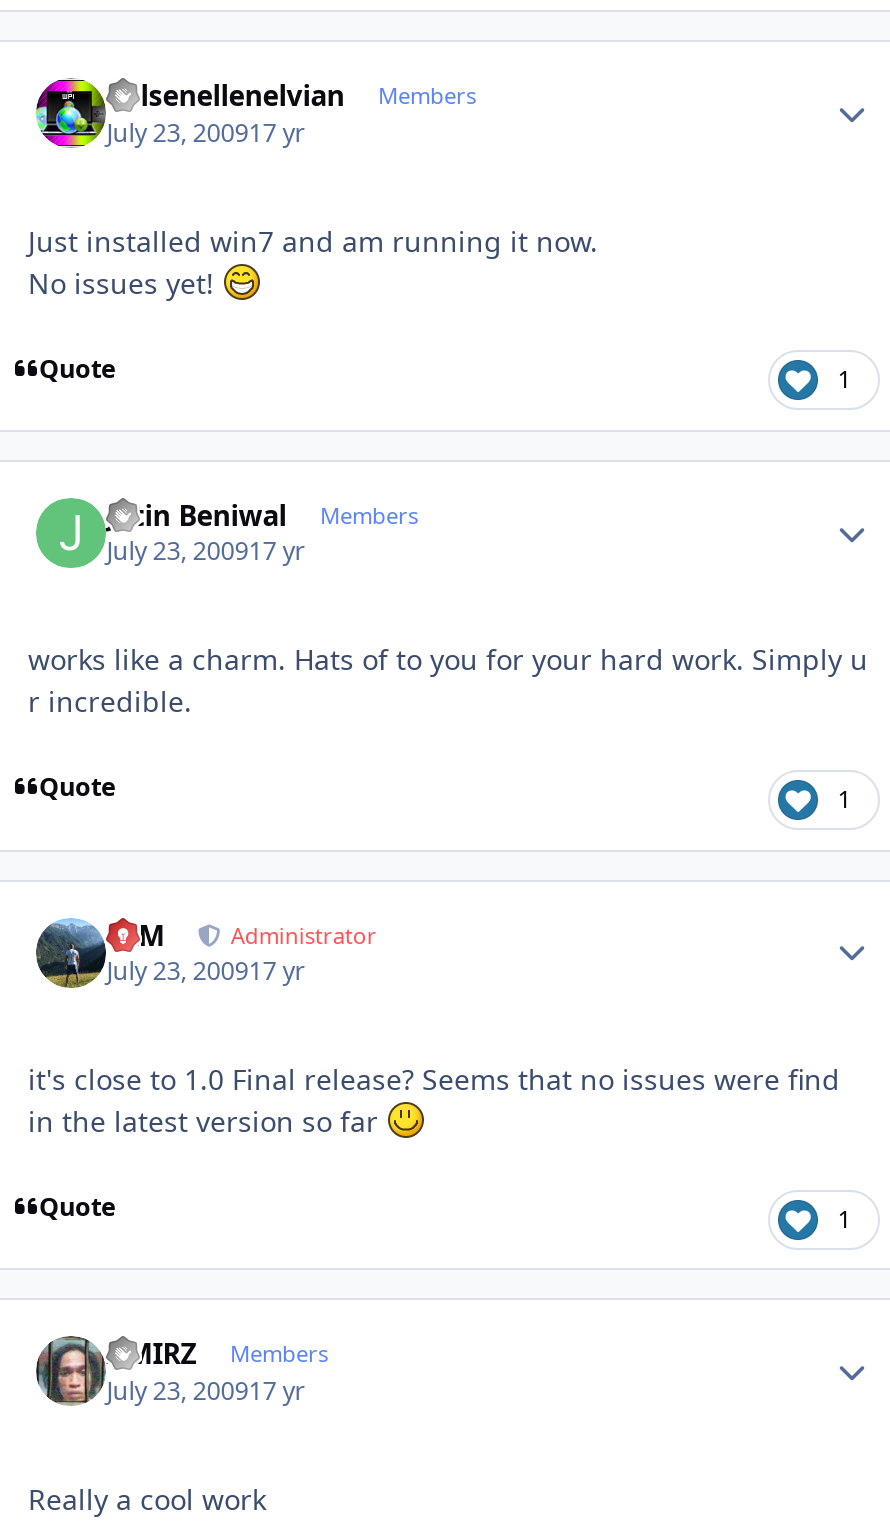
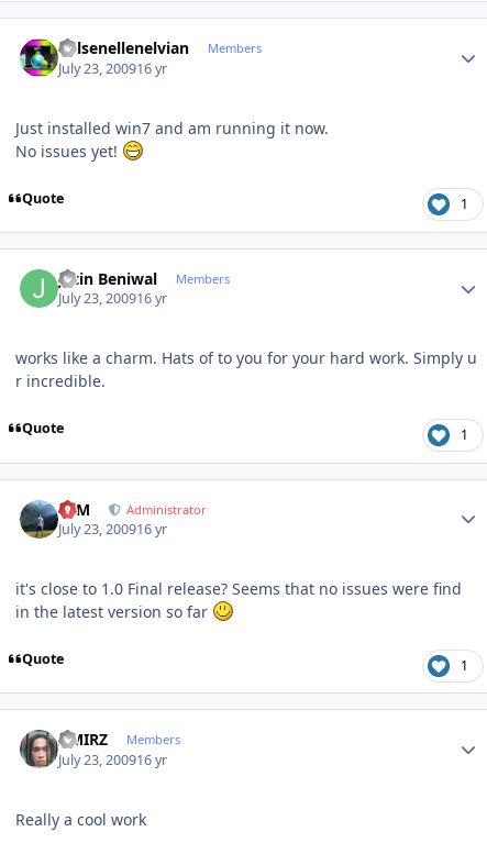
[106,116,304,150] July 23, 200917 yr -> [58,59,167,78] July 23, 200916 yr
[106,535,304,569] July 23, 200917 yr -> [58,290,167,308] July 23, 200916 yr
[106,954,304,988] July 23, 200917 yr -> [58,520,167,539] July 23, 200916 yr
[106,1374,304,1408] July 23, 200917 yr -> [58,750,167,769] July 23, 200916 yr

